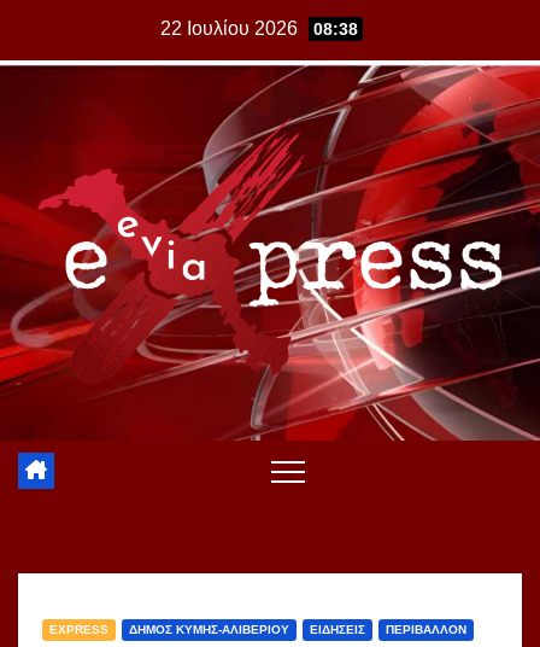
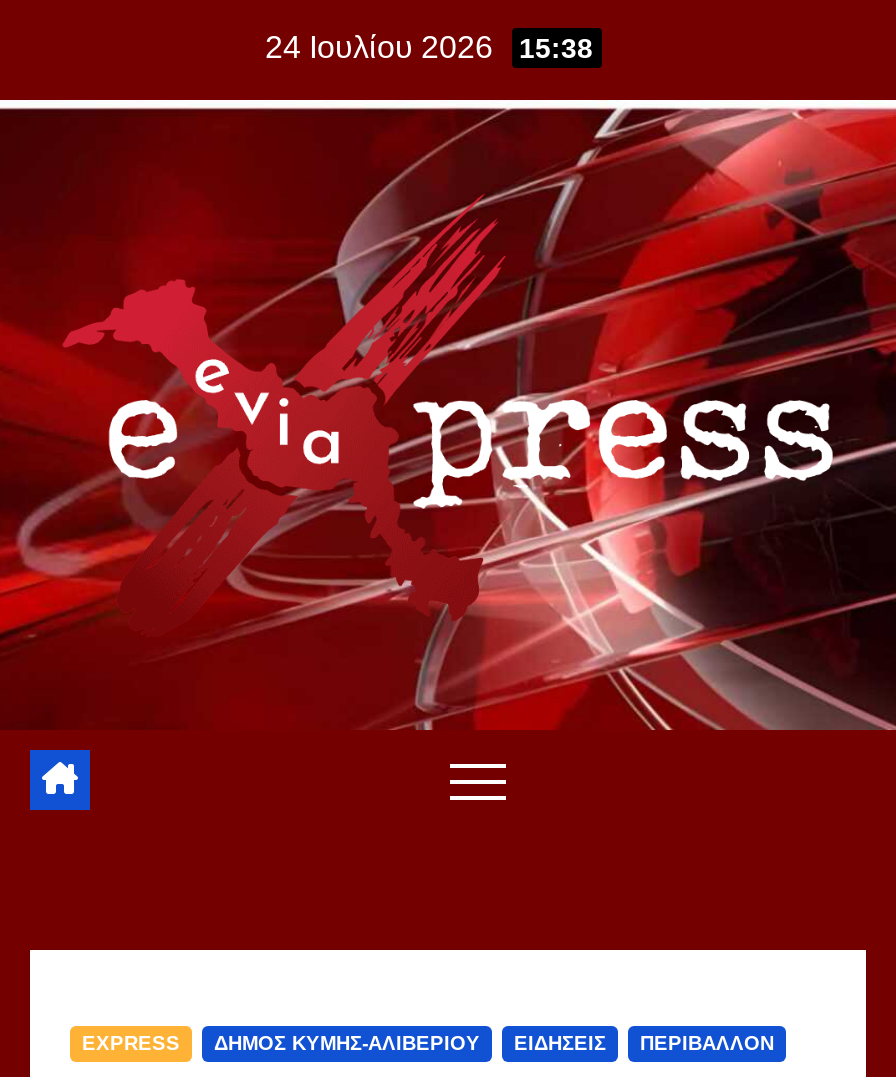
[160,18,357,39] 22 Ιουλίου 2026 08:38 -> [265,30,593,64] 24 Ιουλίου 2026 15:38

